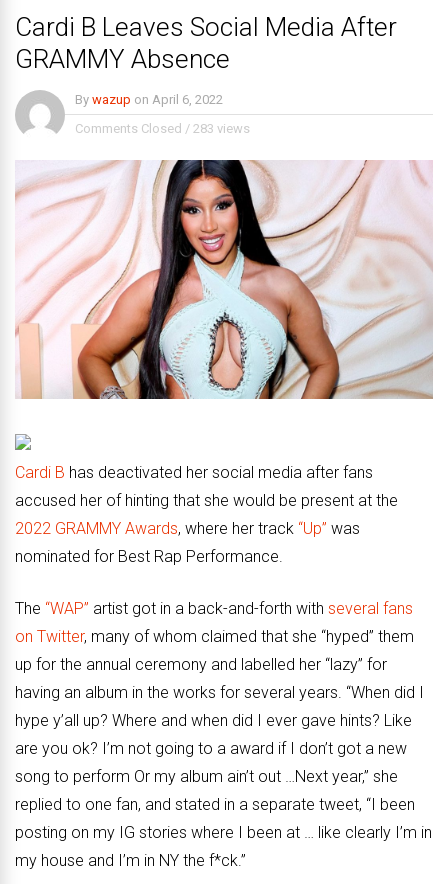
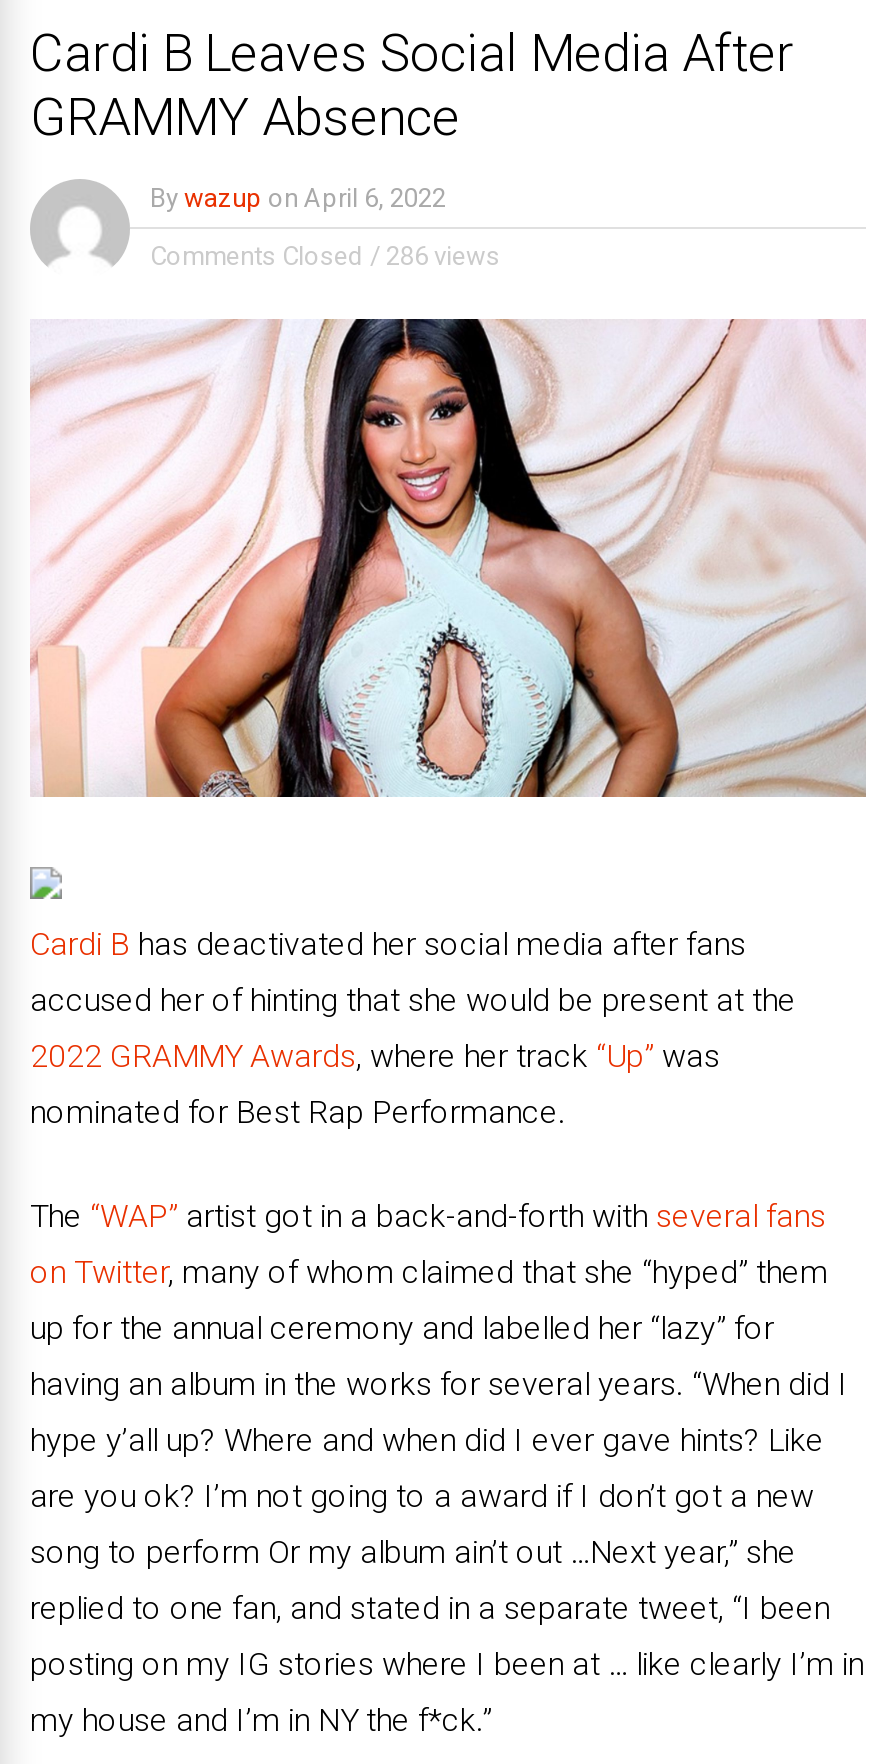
[75,121,250,136] Comments Closed / 283 views -> [150,241,500,271] Comments Closed / 286 views

